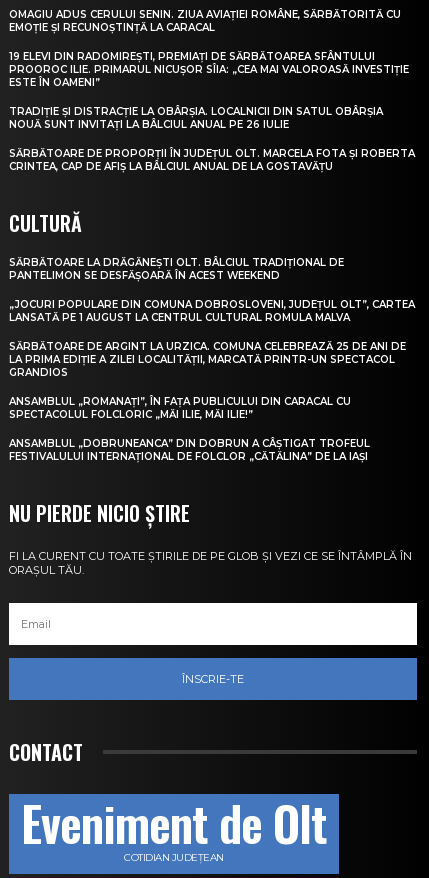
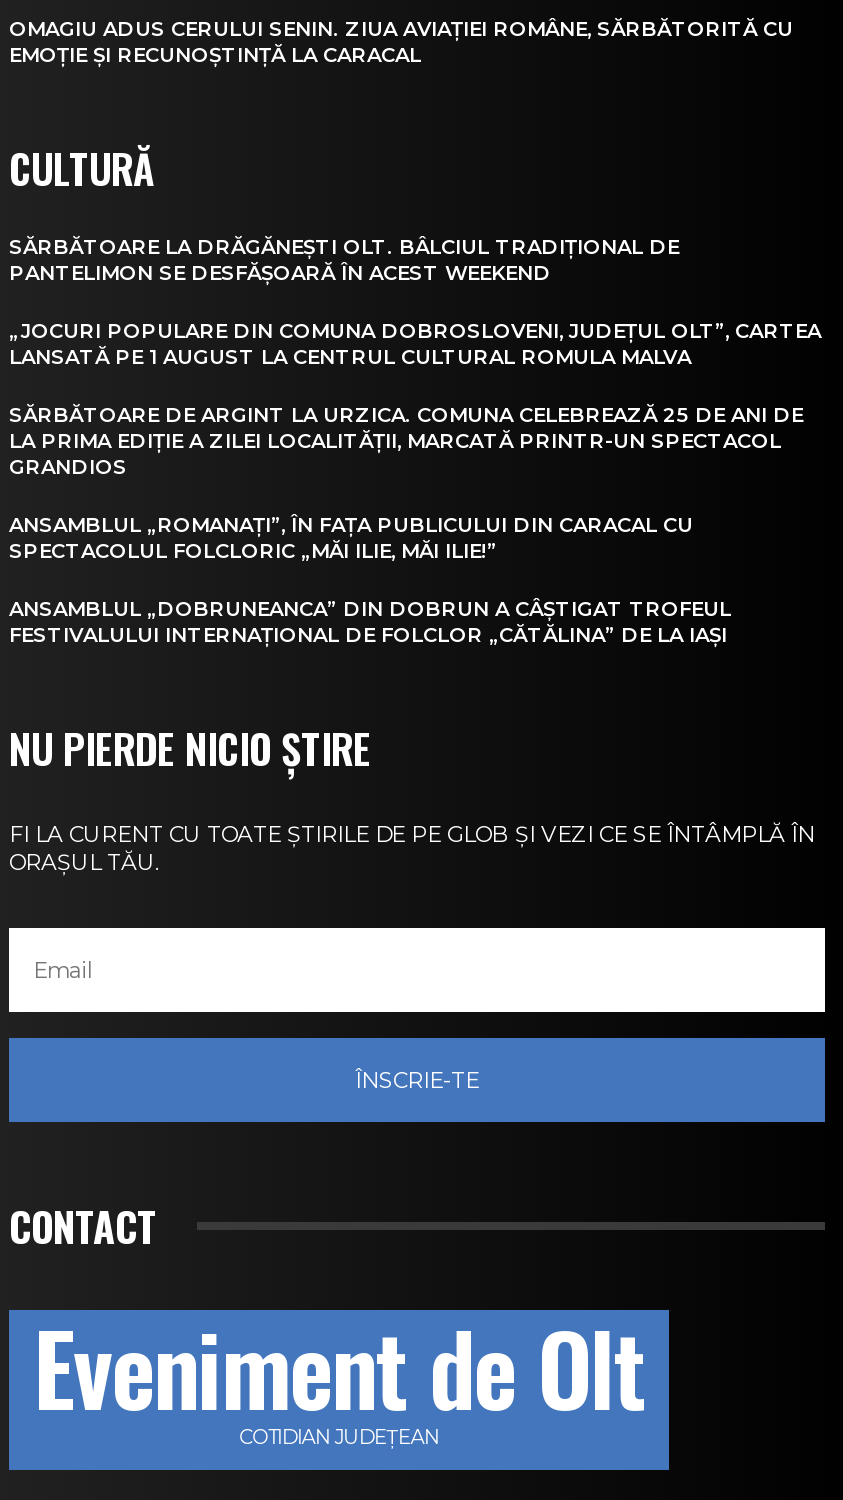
[9,50,415,173] 19 ELEVI DIN RADOMIREȘTI, PREMIAȚI DE SĂRBĂTOAREA SFÂNTULUI | PROOROC ILIE. PRIMARUL NICUȘOR SÎIA: „CEA MAI VALOROASĂ INVESTIȚIE | ESTE ÎN OAMENI” | TRADIȚIE ȘI DISTRACȚIE LA OBÂRȘIA. LOCALNICII DIN SATUL OBÂRȘIA | NOUĂ SUNT INVITAȚI LA BÂLCIUL ANUAL PE 26 IULIE | SĂRBĂTOARE DE PROPORȚII ÎN JUDEȚUL OLT. MARCELA FOTA ȘI ROBERTA | CRINTEA, CAP DE AFIȘ LA BÂLCIUL ANUAL DE LA GOSTAVĂȚU -> none

